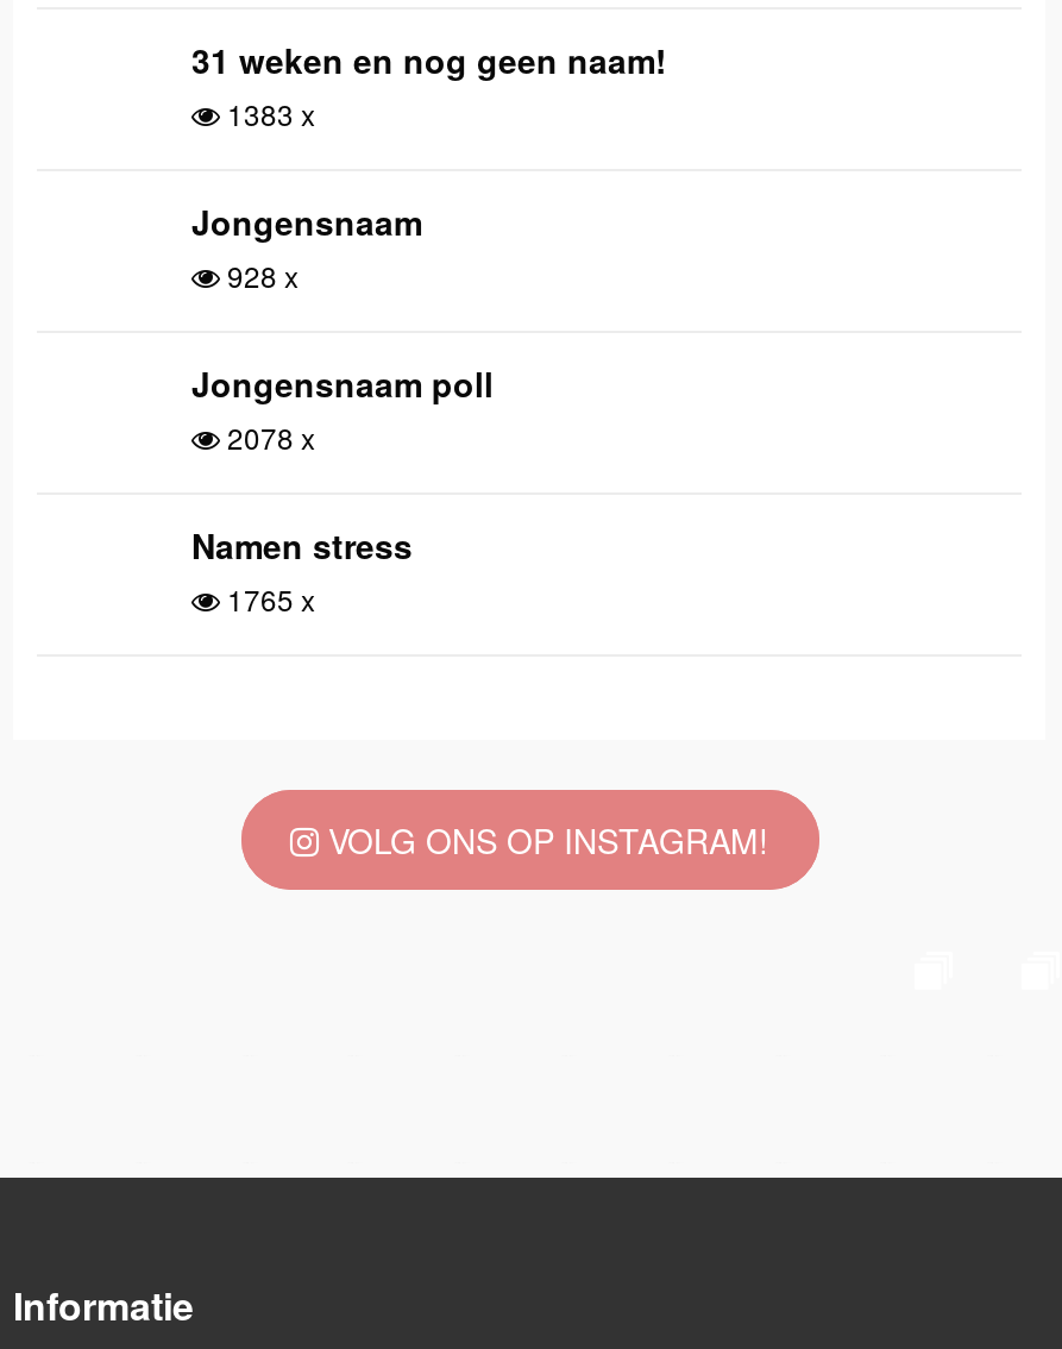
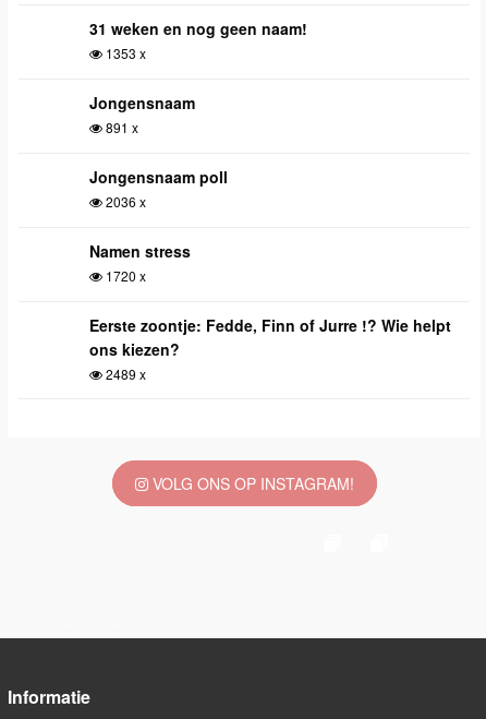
[220,93,315,133] 1383 x -> [102,44,146,62] 1353 x
[220,255,299,295] 928 x -> [102,118,138,136] 891 x
[220,416,315,457] 2078 x -> [102,192,146,211] 2036 x
[220,578,315,619] 1765 x -> [89,266,451,383] 1720 x | Eerste zoontje: Fedde, Finn of Jurre !? Wie helpt | ons kiezen? | 2489 x

